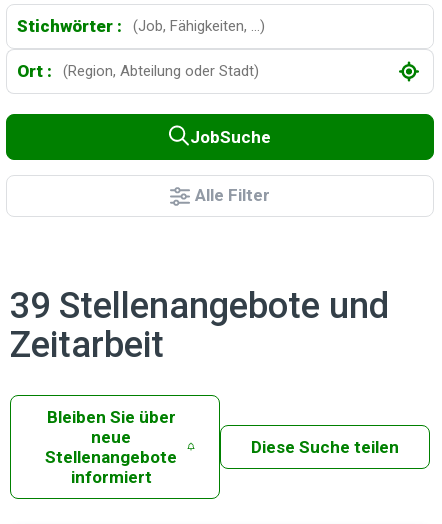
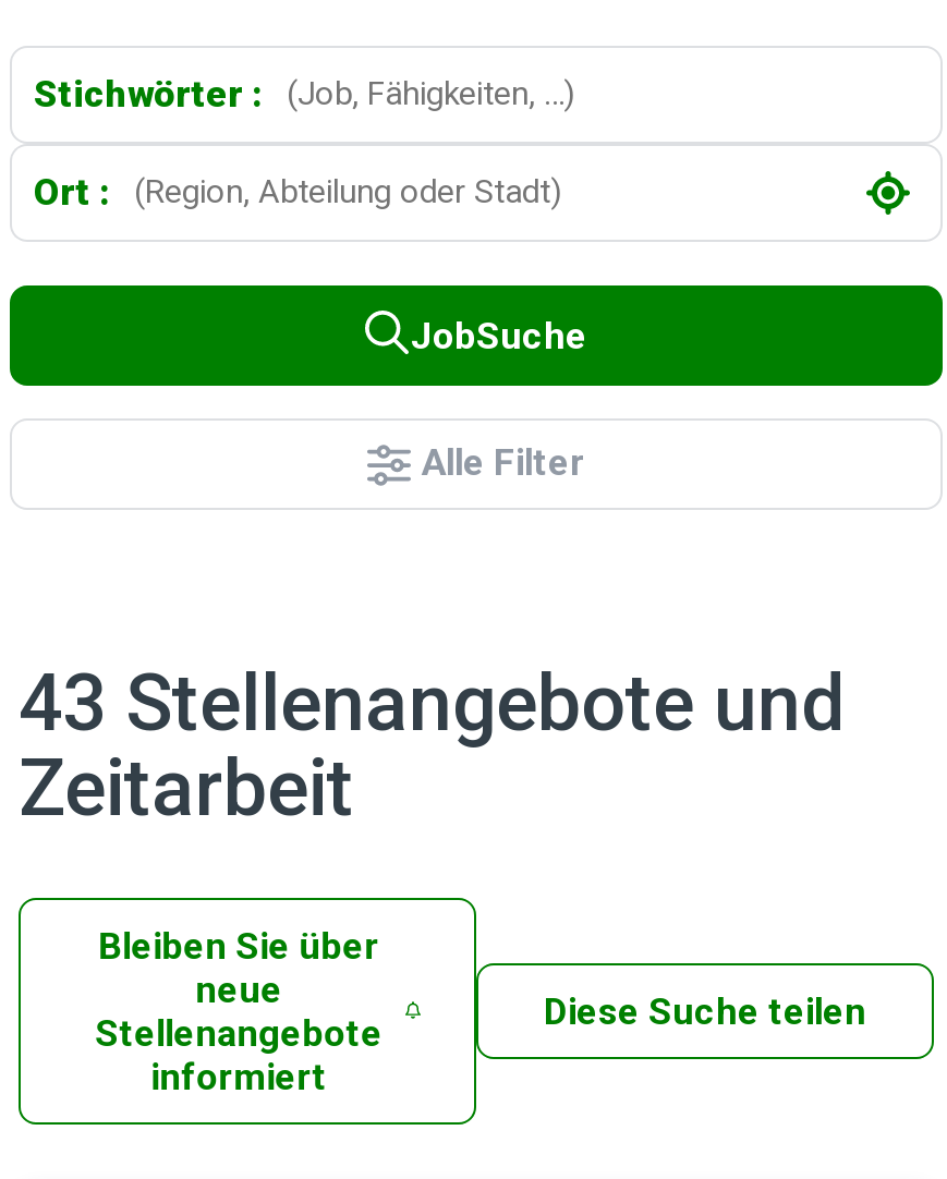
[10,285,389,327] 39 Stellenangebote und -> [19,657,845,749] 43 Stellenangebote und

